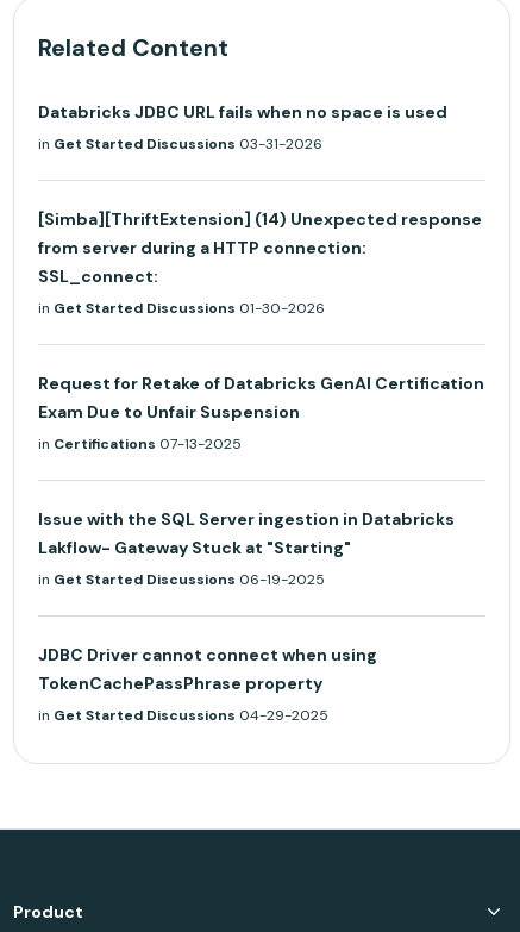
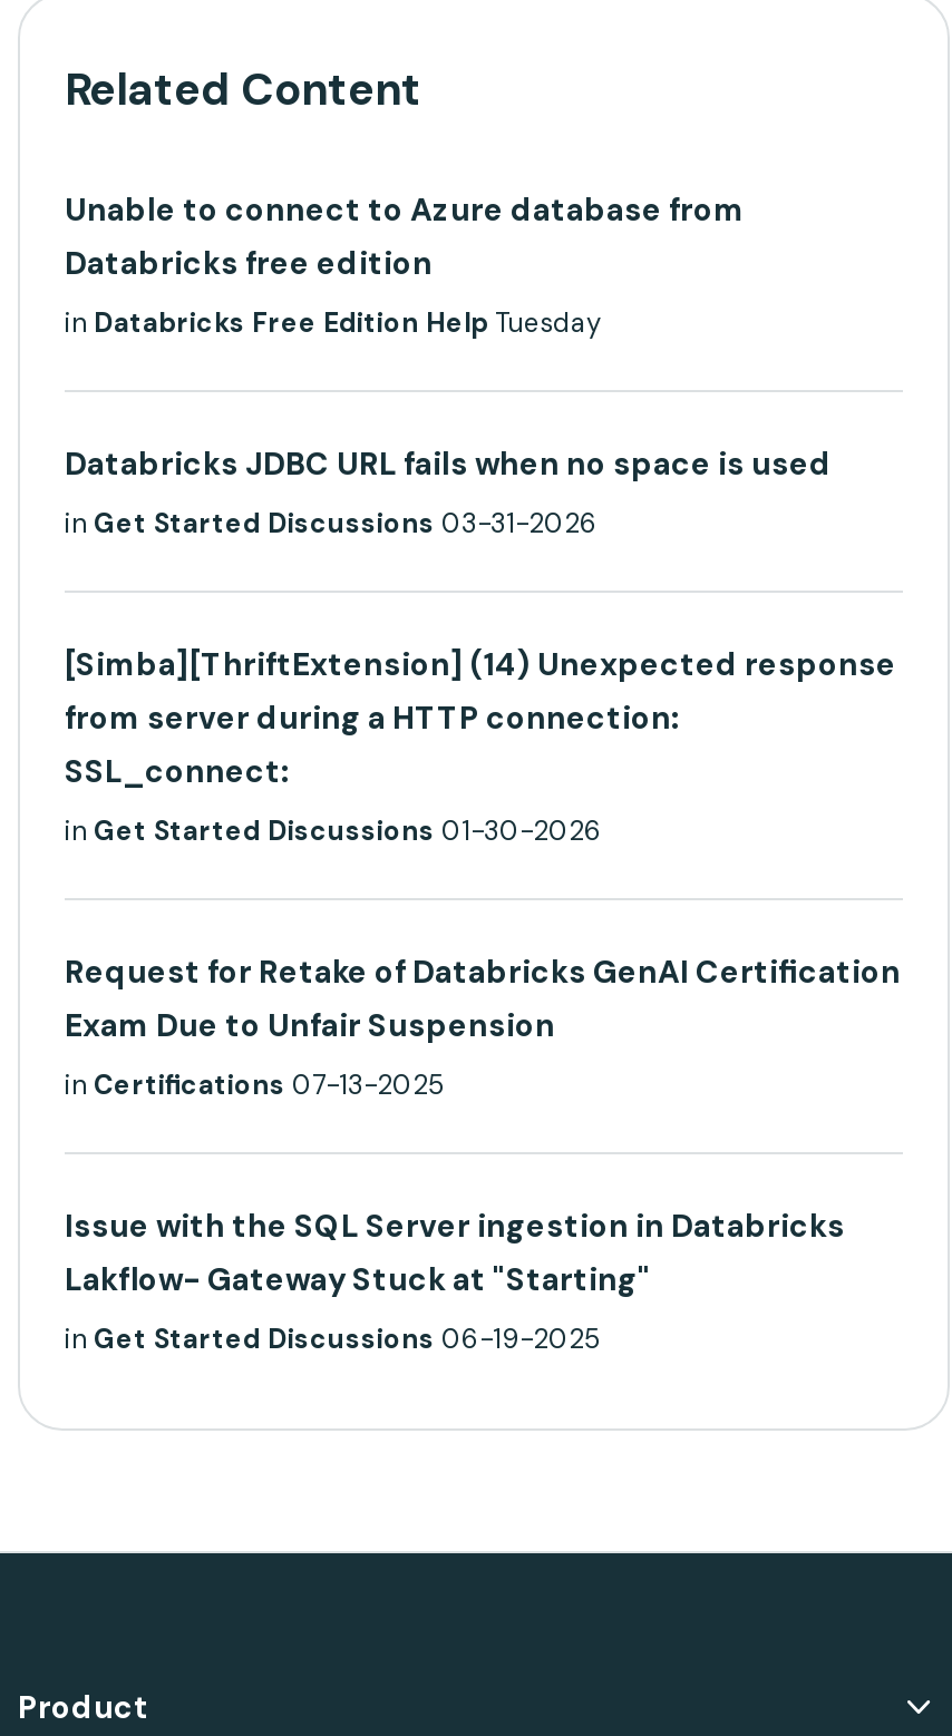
none -> [65,188,745,340] Unable to connect to Azure database from | Databricks free edition | in Databricks Free Edition Help Tuesday
moved [38,101,484,589] -> [65,442,901,1356]: Databricks JDBC URL fails when no space is used | in Get Started Discussions 03-31-2026 | [Simba][ThriftExtension] (14) Unexpected response | ... | Lakflow- Gateway Stuck at "Starting" | in Get Started Discussions 06-19-2025
[38,643,377,724] JDBC Driver cannot connect when using | TokenCachePassPhrase property | in Get Started Discussions 04-29-2025 -> none

